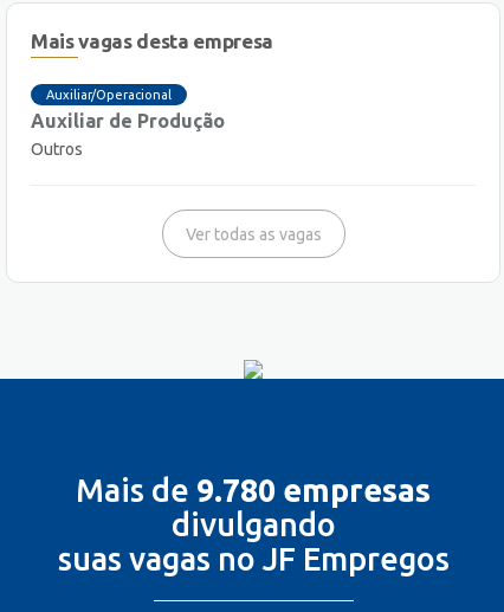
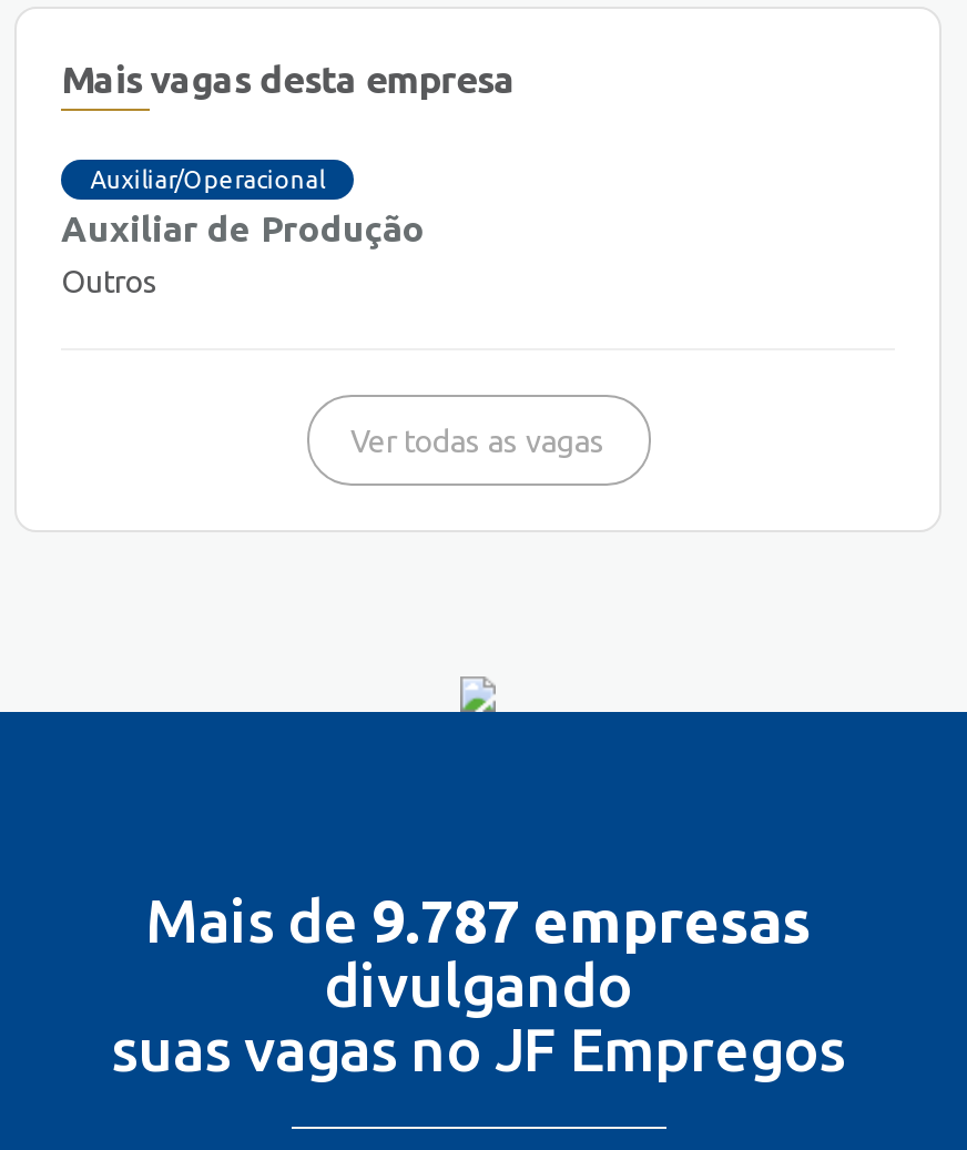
[76,473,431,508] Mais de 9.780 empresas -> [145,888,811,955] Mais de 9.787 empresas

